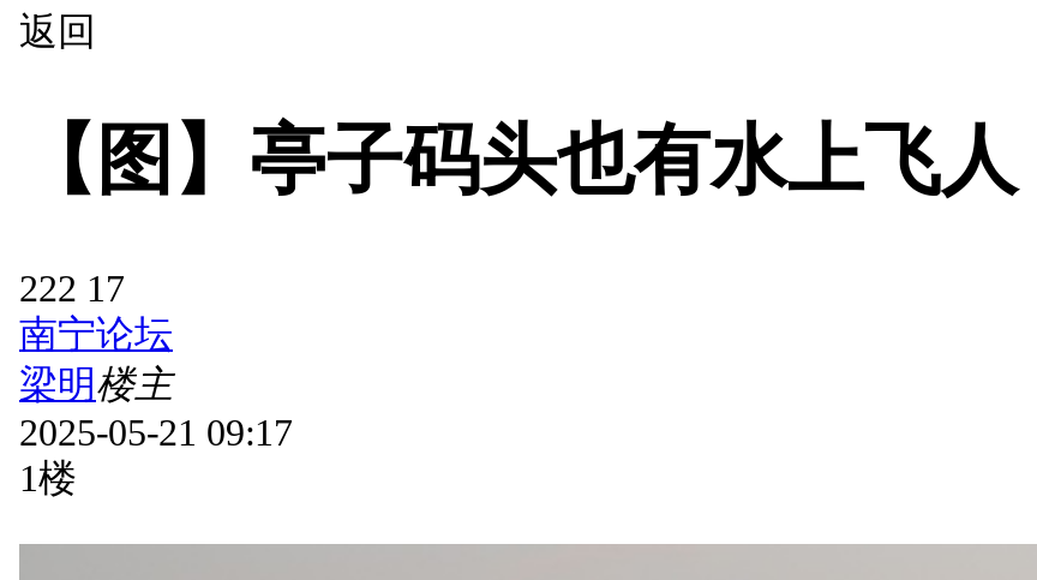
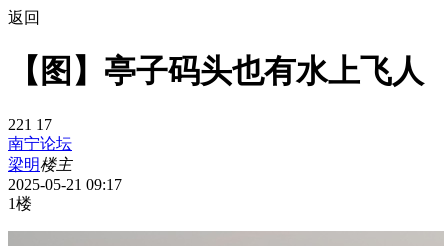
[19,268,125,308] 222 17 -> [8,116,52,133] 221 17

